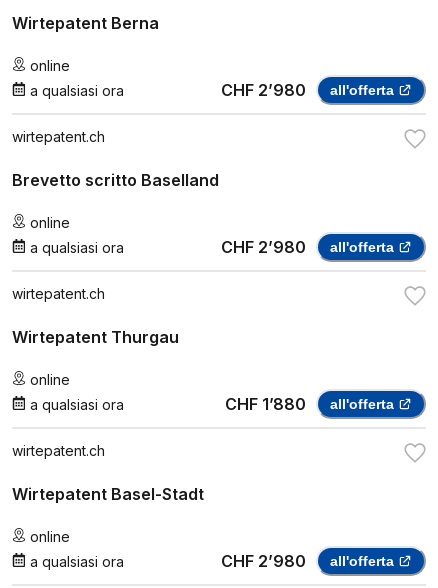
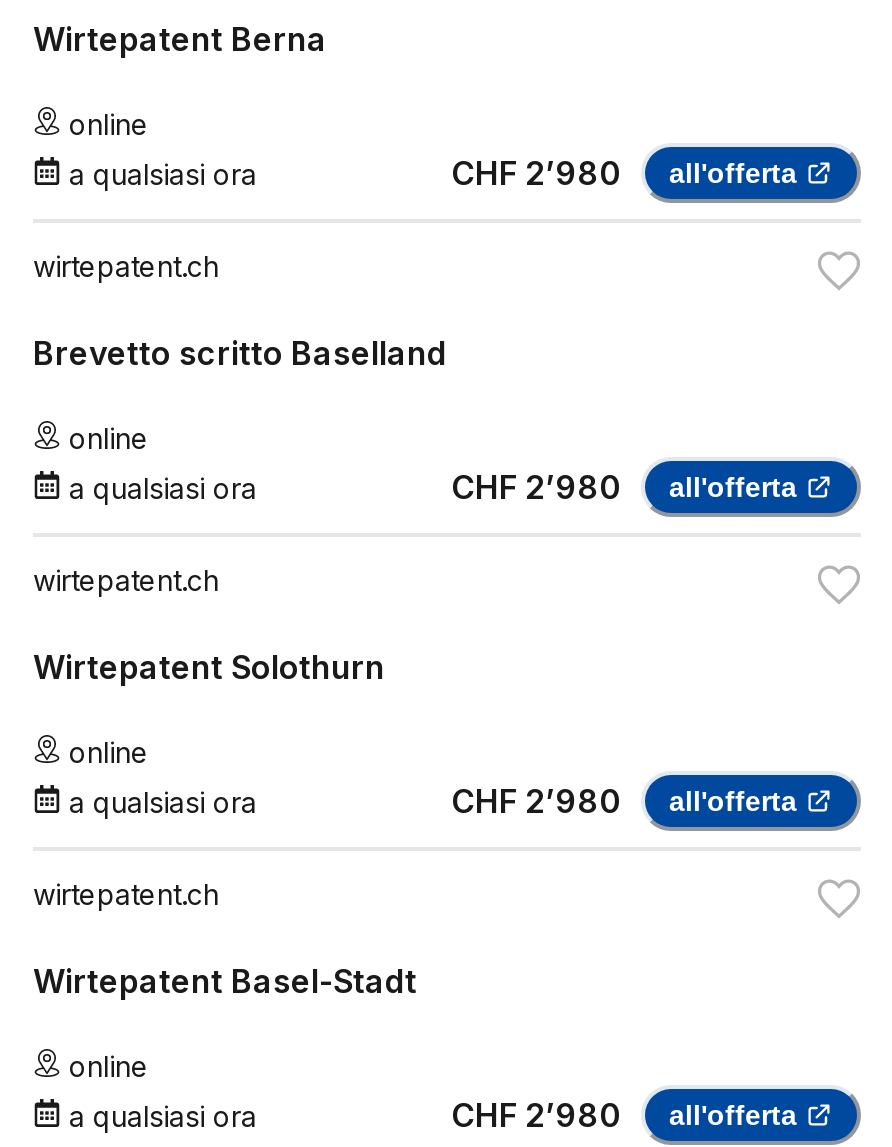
[12,327,179,347] Wirtepatent Thurgau -> [33,647,385,687] Wirtepatent Solothurn
[225,394,394,414] CHF 1’880 all'offerta -> [451,781,797,821] CHF 2’980 all'offerta

